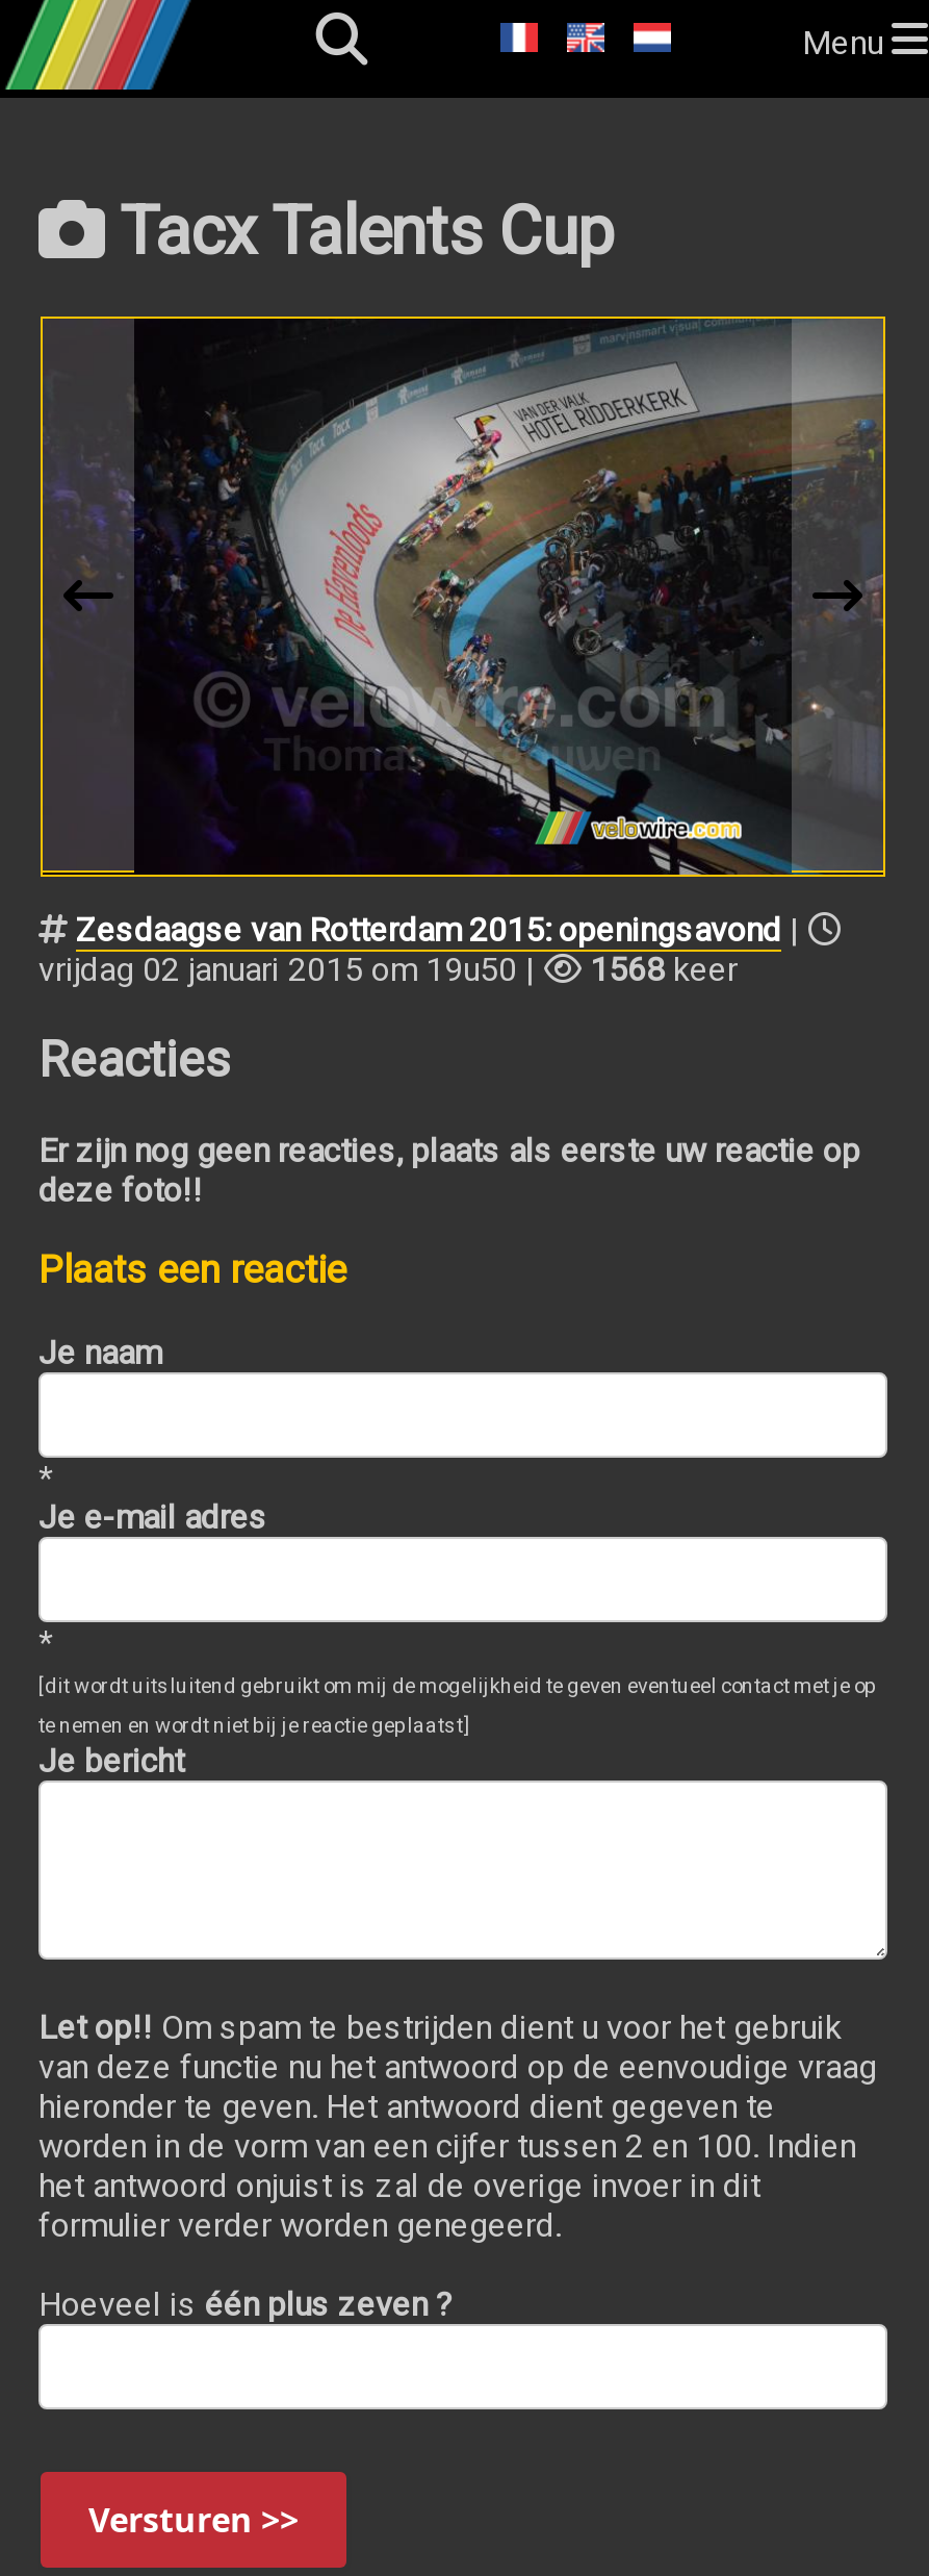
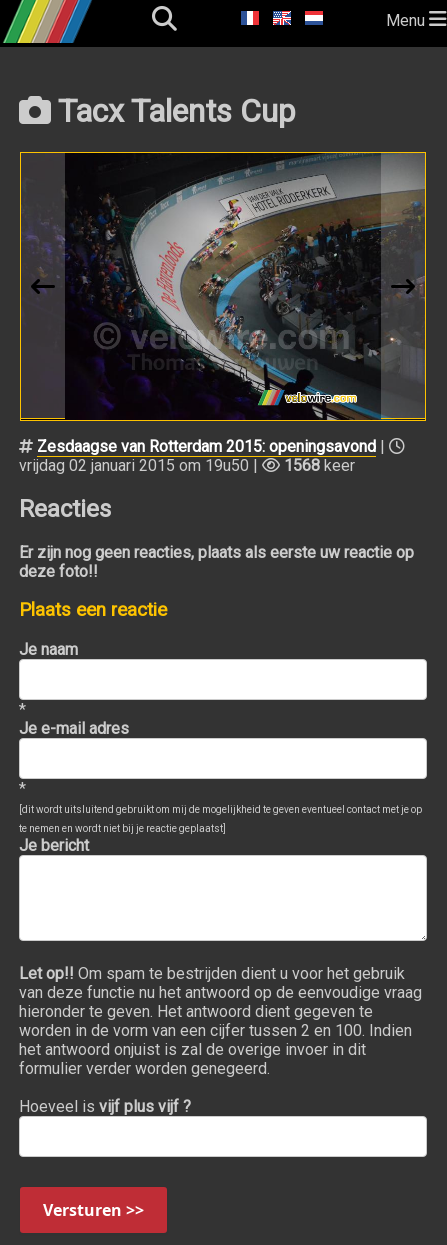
[38,2285,453,2324] Hoeveel is één plus zeven ? -> [19,1097,191,1116] Hoeveel is vijf plus vijf ?

